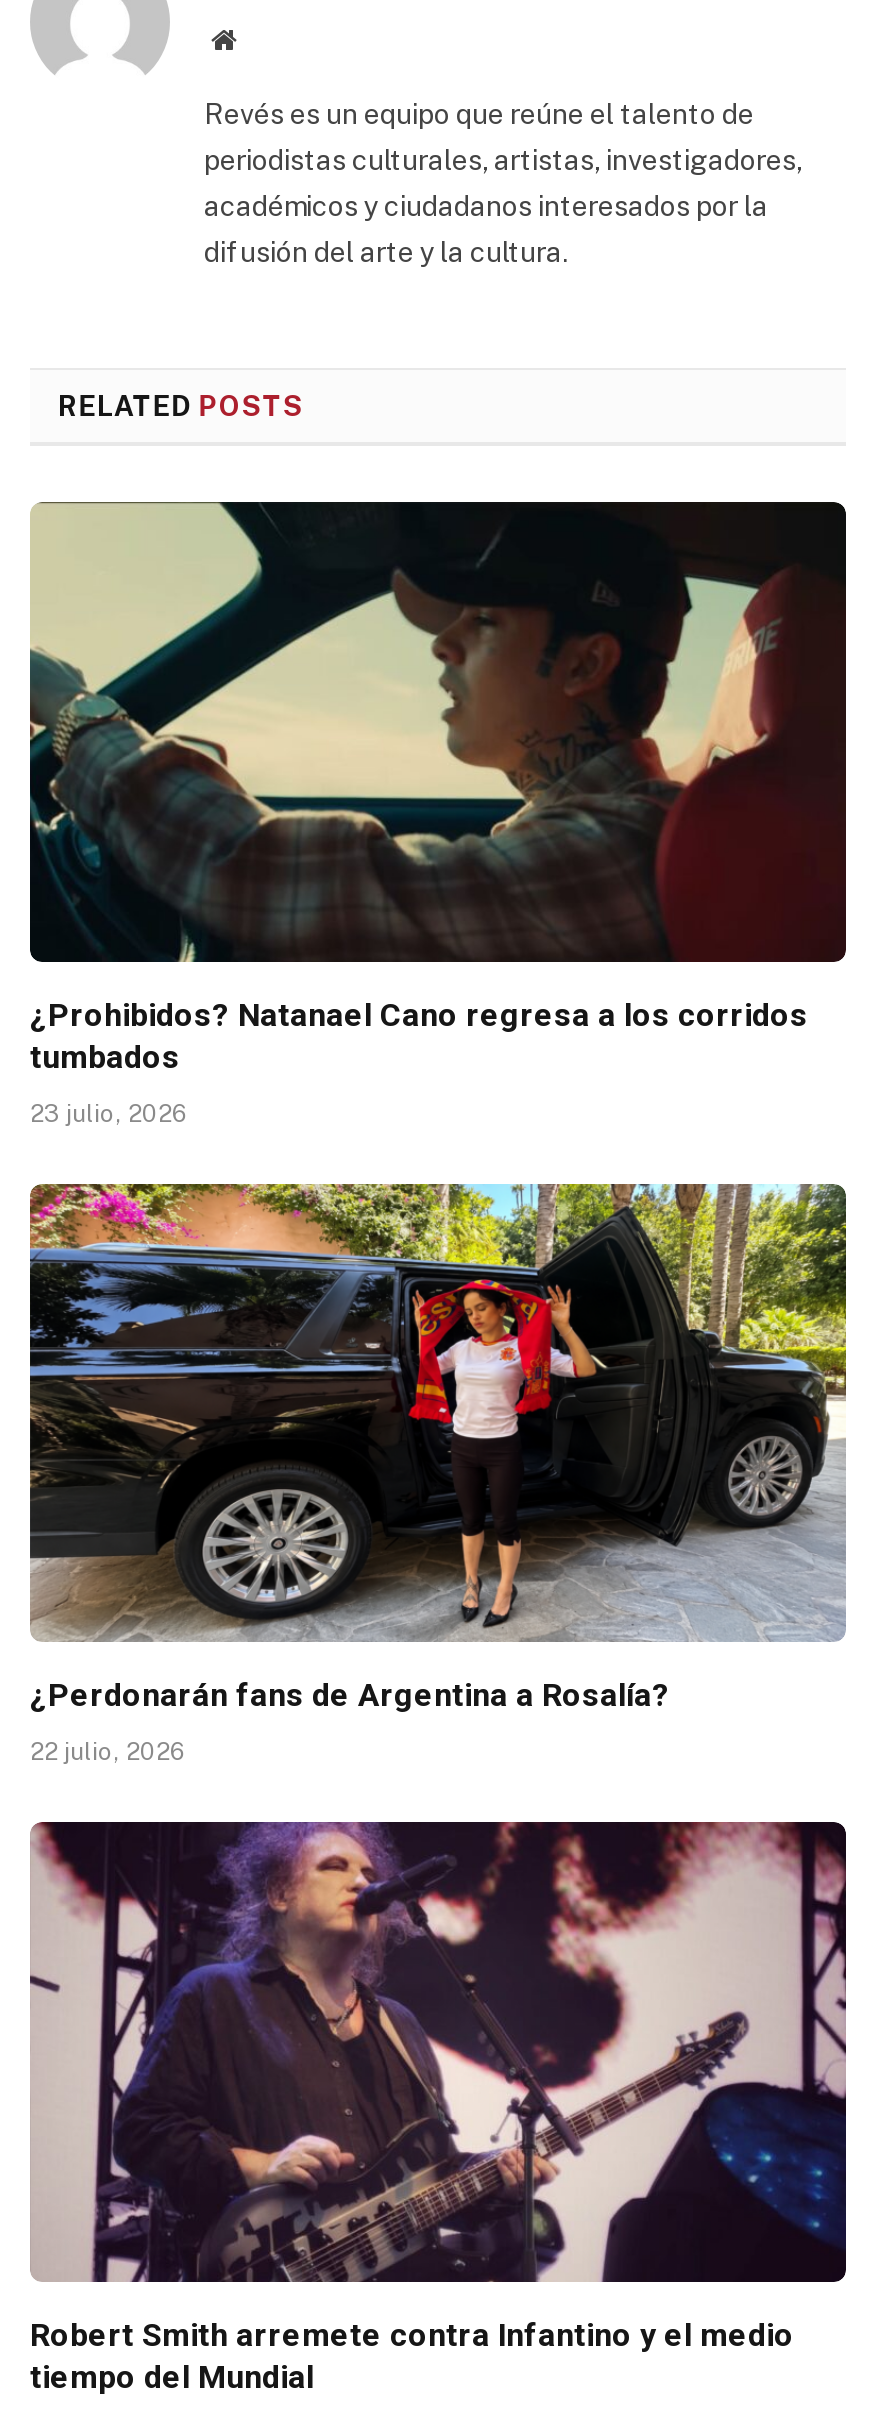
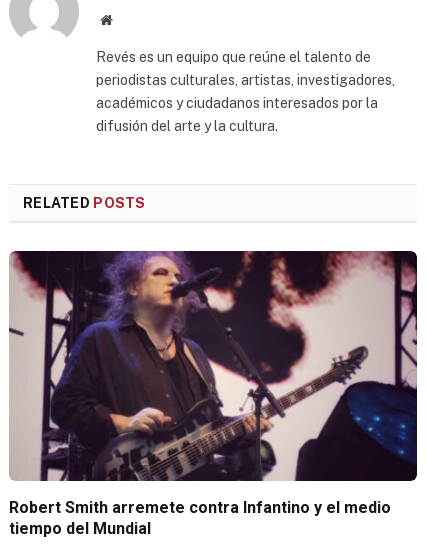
[28,500,846,1128] [image] | ¿Prohibidos? Natanael Cano regresa a los corridos | tumbados | 23 julio, 2026 -> none
[28,1182,848,1767] [image] | ¿Perdonarán fans de Argentina a Rosalía? | 22 julio, 2026 -> none

